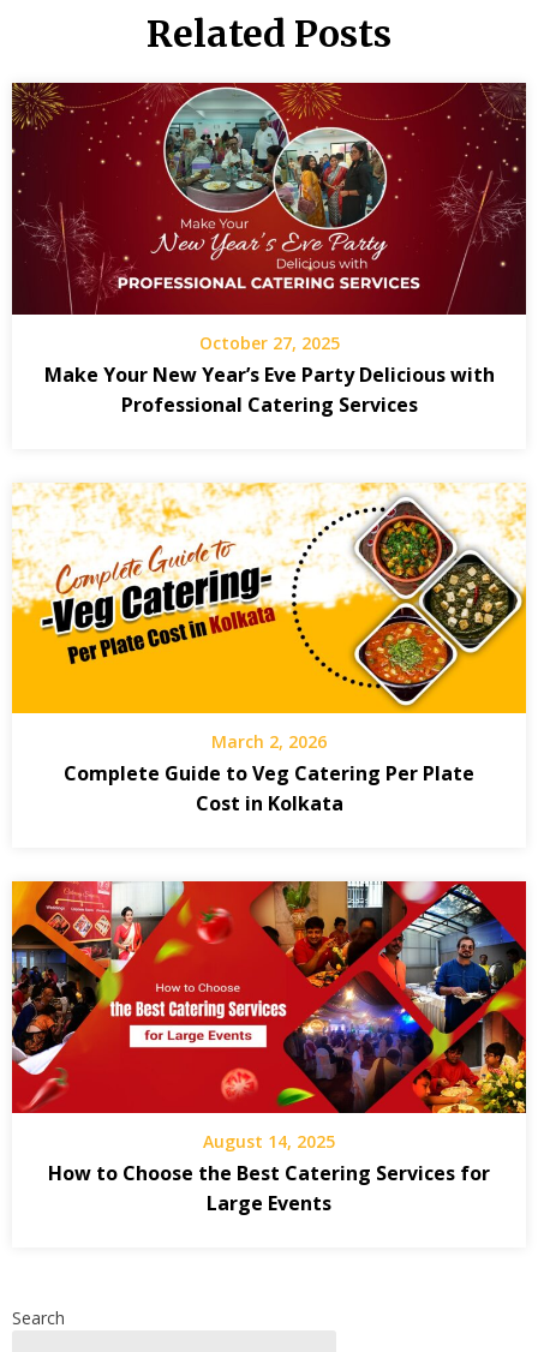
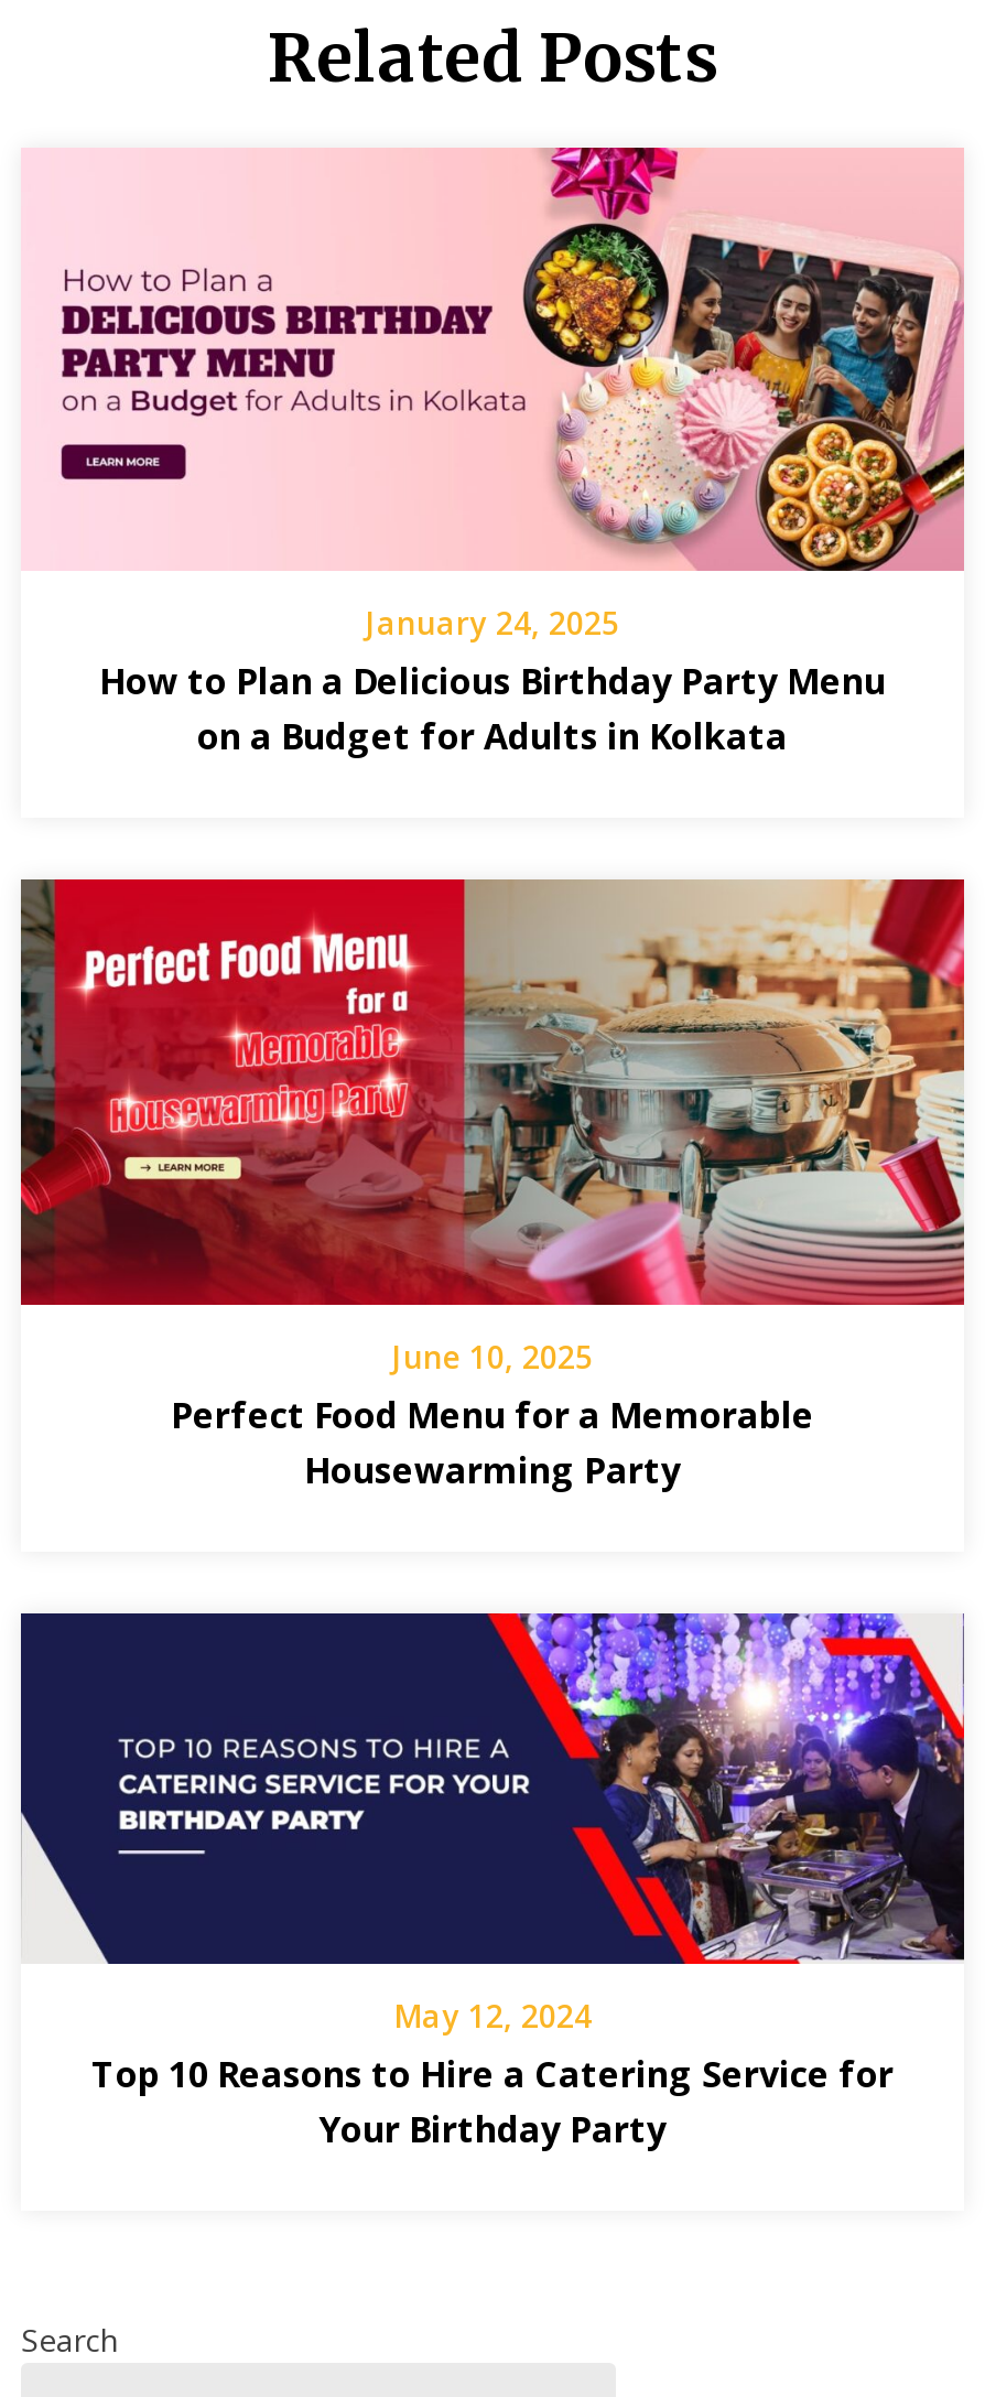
[11,82,527,417] [image] | October 27, 2025 | Make Your New Year’s Eve Party Delicious with | Professional Catering Services -> [21,145,966,762] [image] | January 24, 2025 | How to Plan a Delicious Birthday Party Menu | on a Budget for Adults in Kolkata
[11,481,527,817] [image] | March 2, 2026 | Complete Guide to Veg Catering Per Plate | Cost in Kolkata -> [19,877,966,1495] [image] | June 10, 2025 | Perfect Food Menu for a Memorable | Housewarming Party
[11,880,527,1217] [image] | August 14, 2025 | How to Choose the Best Catering Services for | Large Events -> [19,1609,966,2153] [image] | May 12, 2024 | Top 10 Reasons to Hire a Catering Service for | Your Birthday Party

